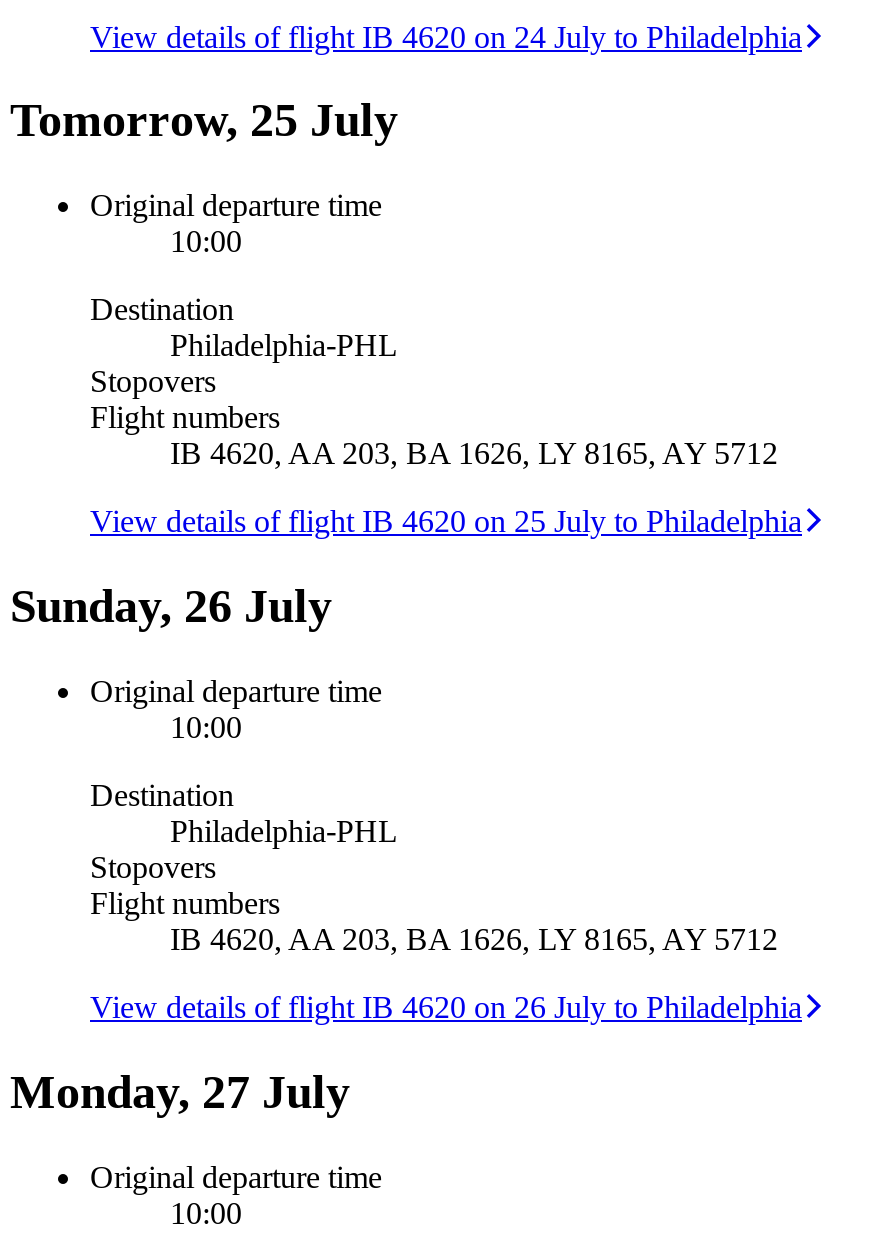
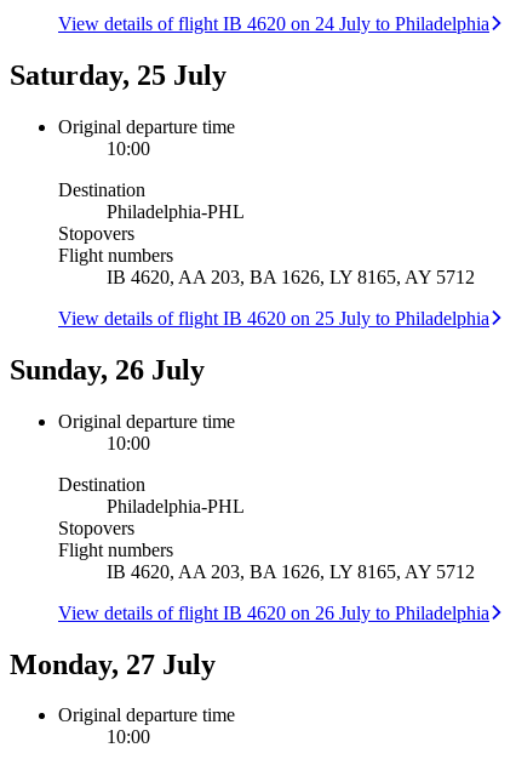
[10,95,398,147] Tomorrow, 25 July -> [10,59,227,91] Saturday, 25 July

